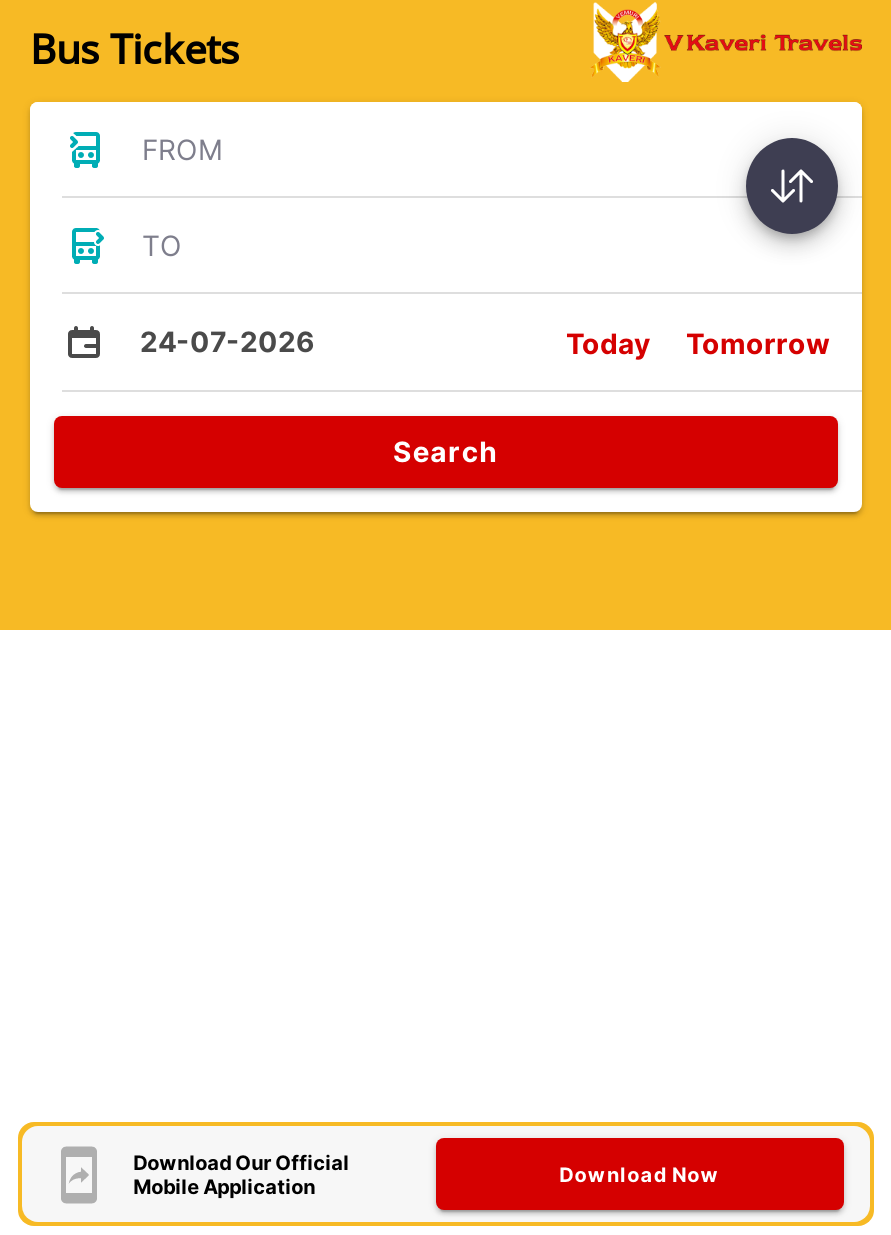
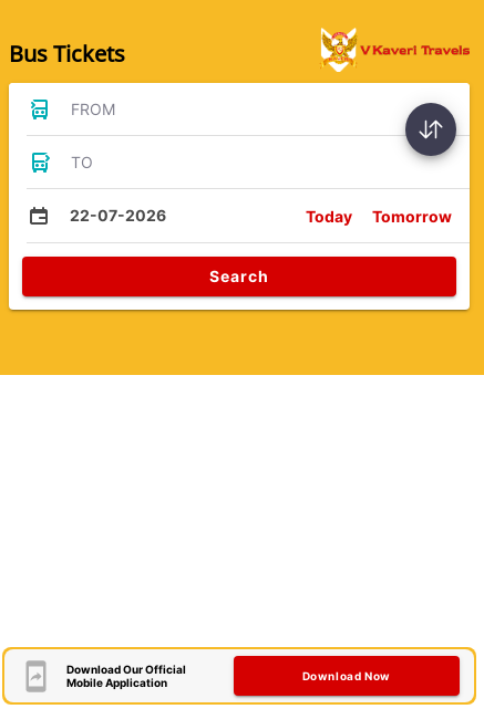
[140,324,314,358] 24-07-2026 -> [70,206,166,225] 22-07-2026

